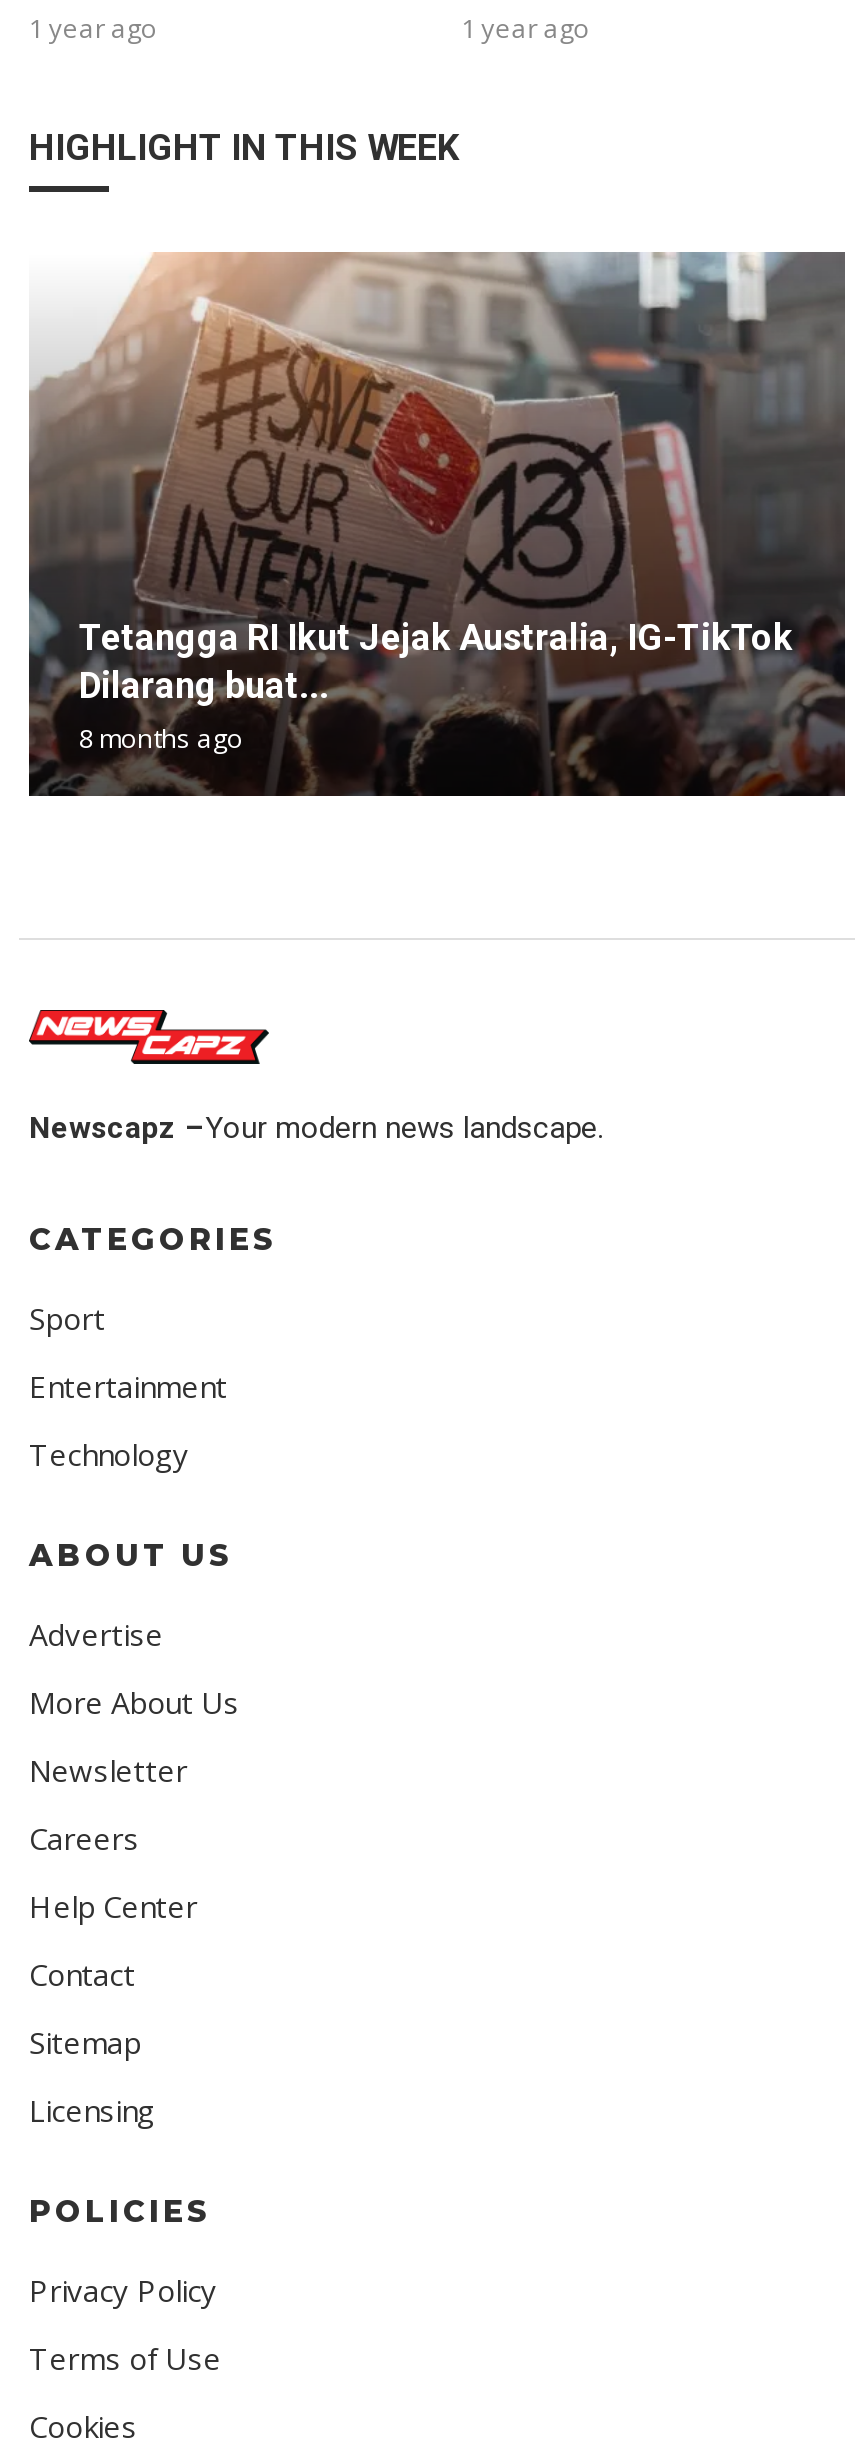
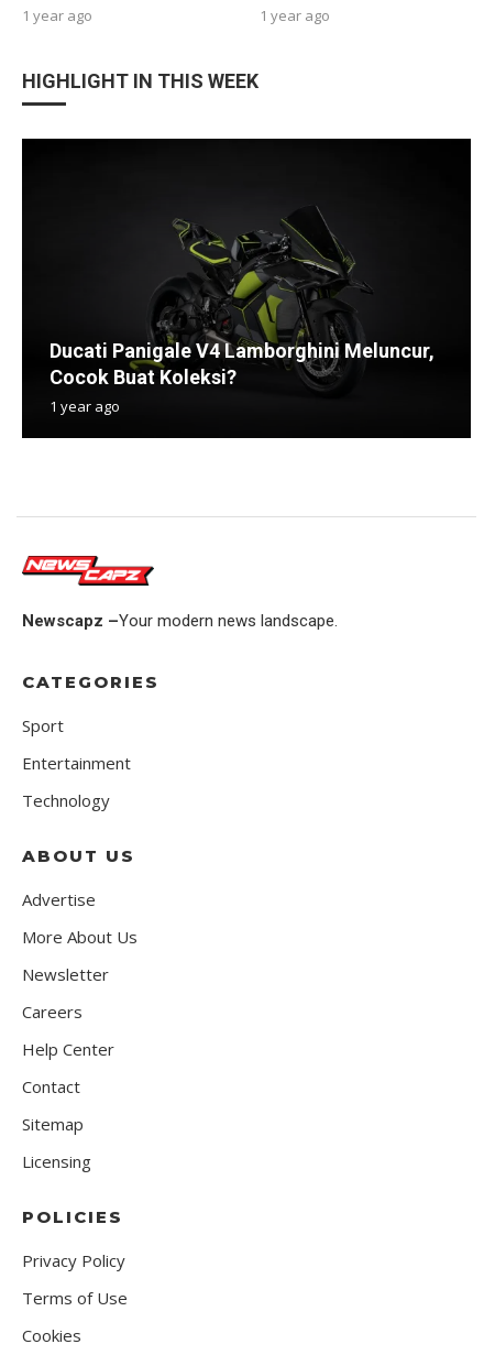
[27,250,847,796] [image] | Tetangga RI Ikut Jejak Australia, IG-TikTok | Dilarang buat... | 8 months ago -> [21,138,472,438] [image] | Ducati Panigale V4 Lamborghini Meluncur, | Cocok Buat Koleksi? | 1 year ago

